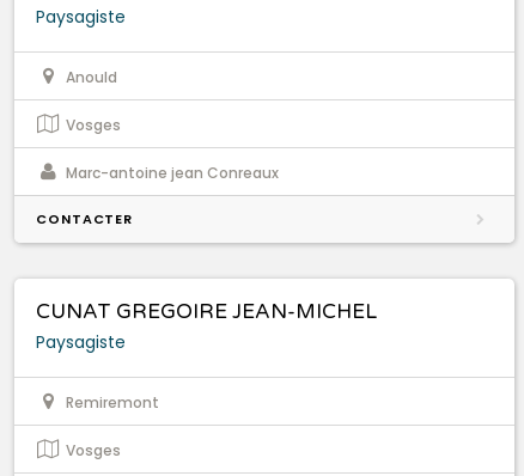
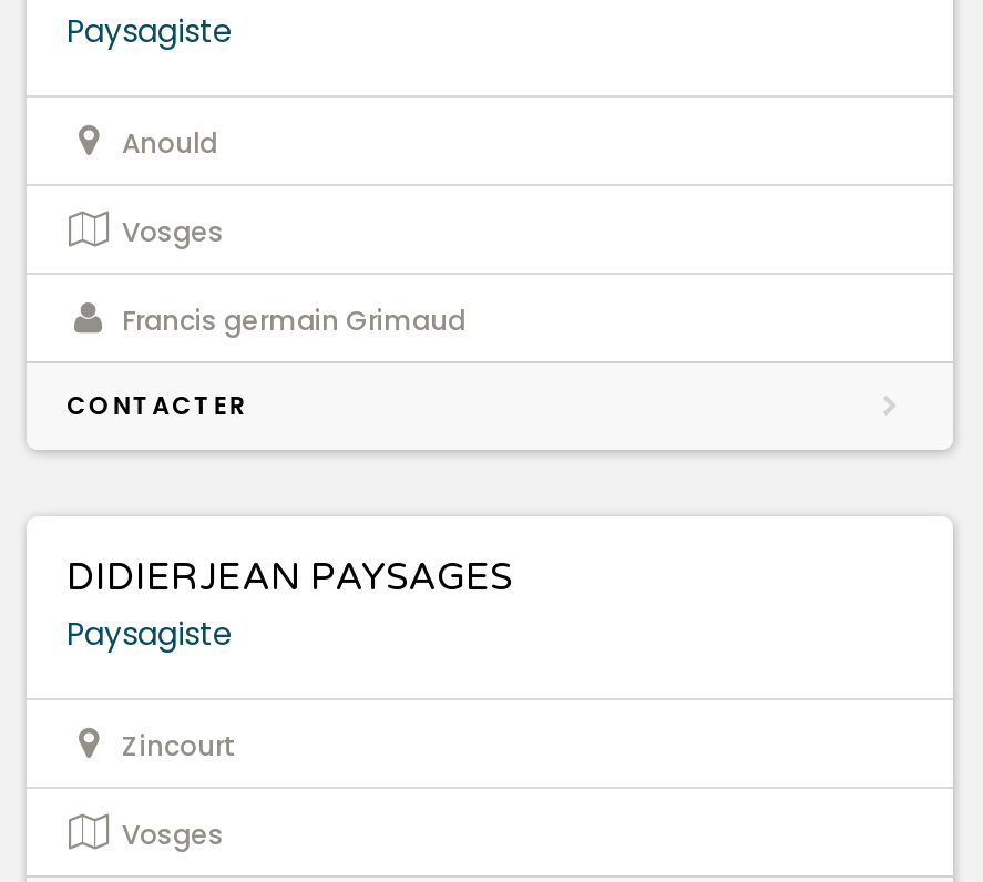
[66,163,279,183] Marc-antoine jean Conreaux -> [122,302,465,340] Francis germain Grimaud
[36,299,377,324] CUNAT GREGOIRE JEAN-MICHEL -> [66,554,512,601] DIDIERJEAN PAYSAGES
[66,393,159,413] Remiremont -> [122,727,237,765] Zincourt

